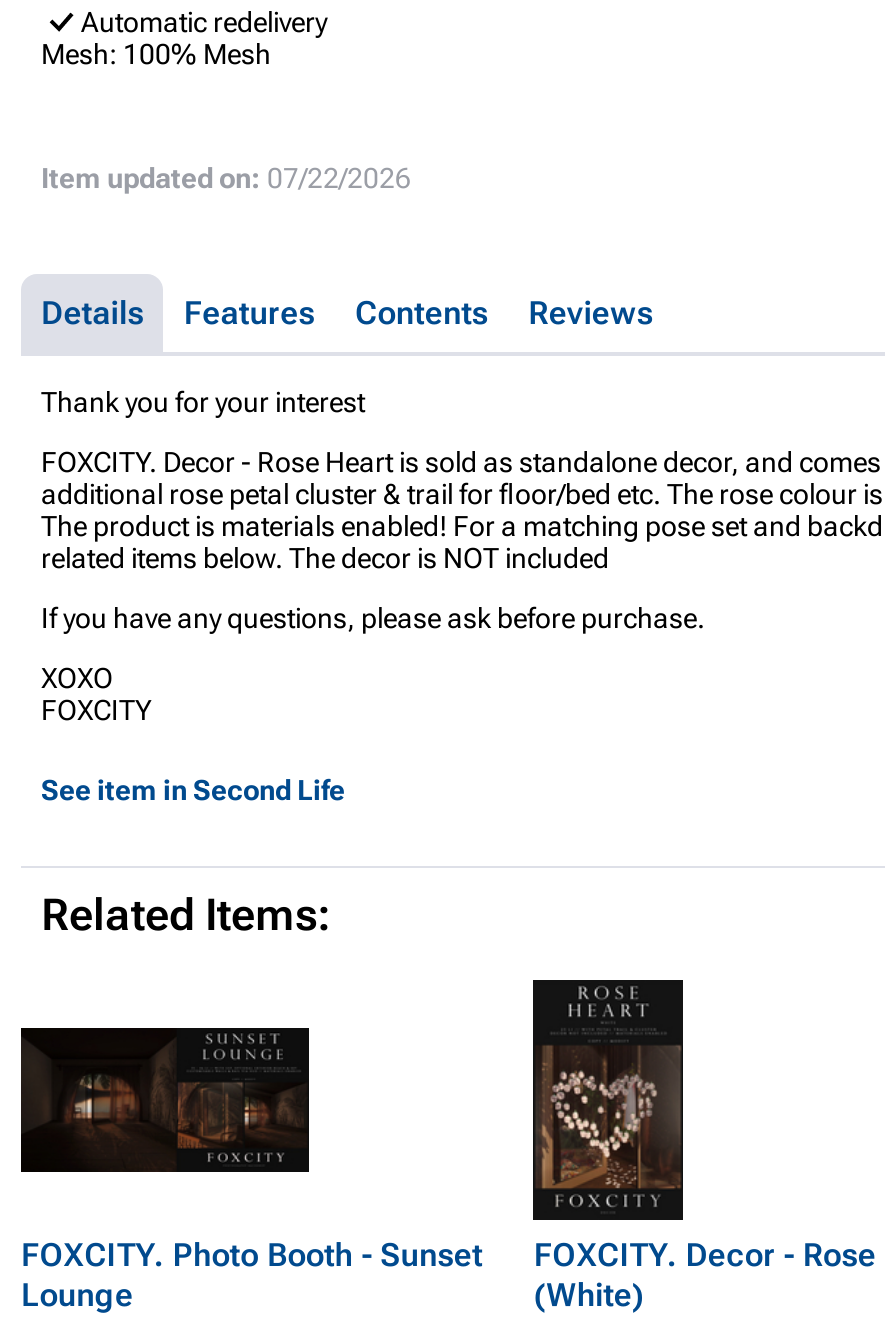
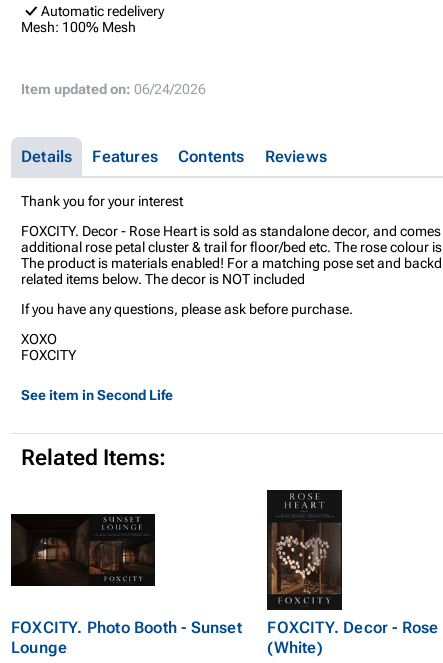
[41,161,411,193] Item updated on: 07/22/2026 -> [21,81,206,97] Item updated on: 06/24/2026

